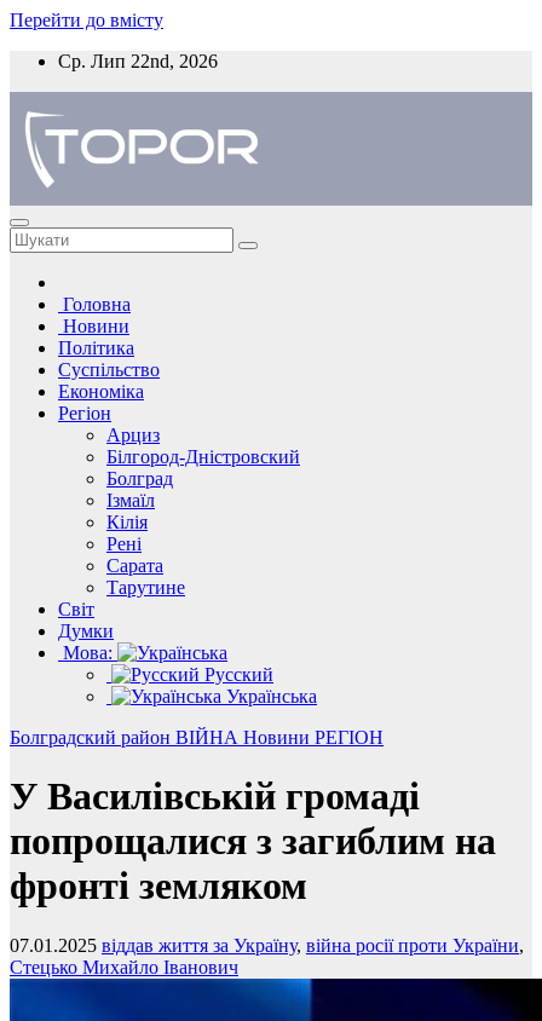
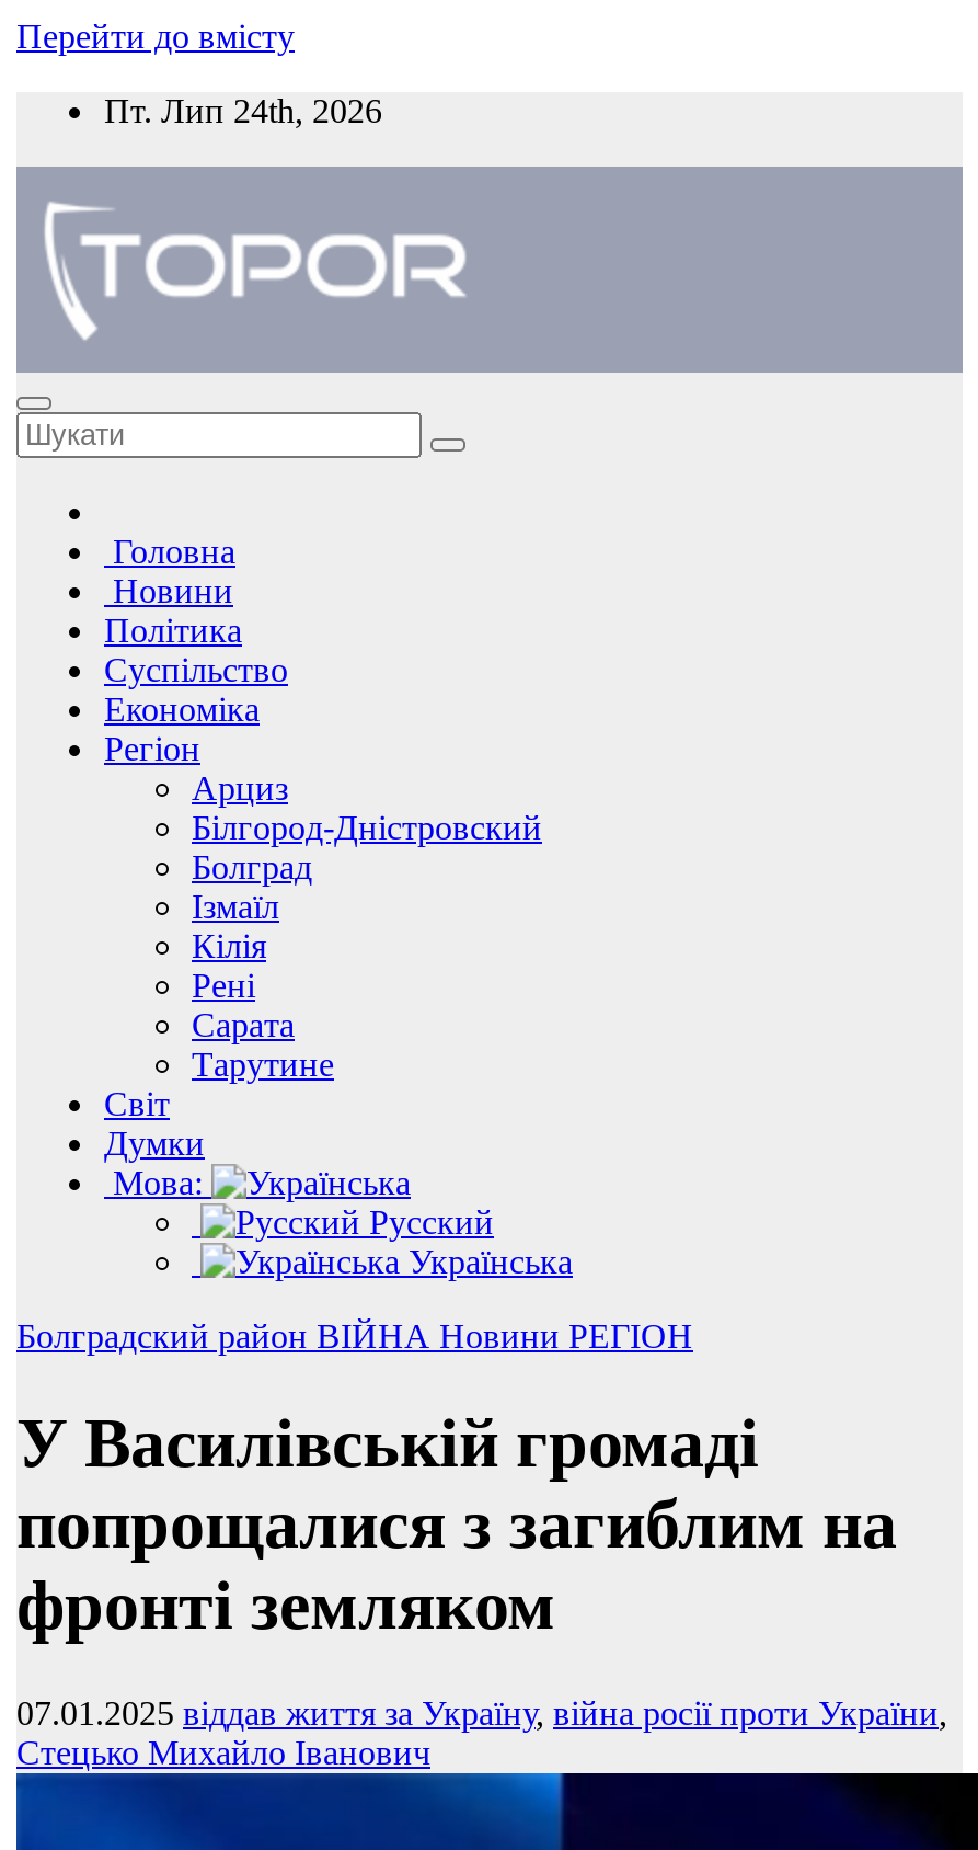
[58,51,218,71] Ср. Лип 22nd, 2026 -> [104,92,382,129] Пт. Лип 24th, 2026

